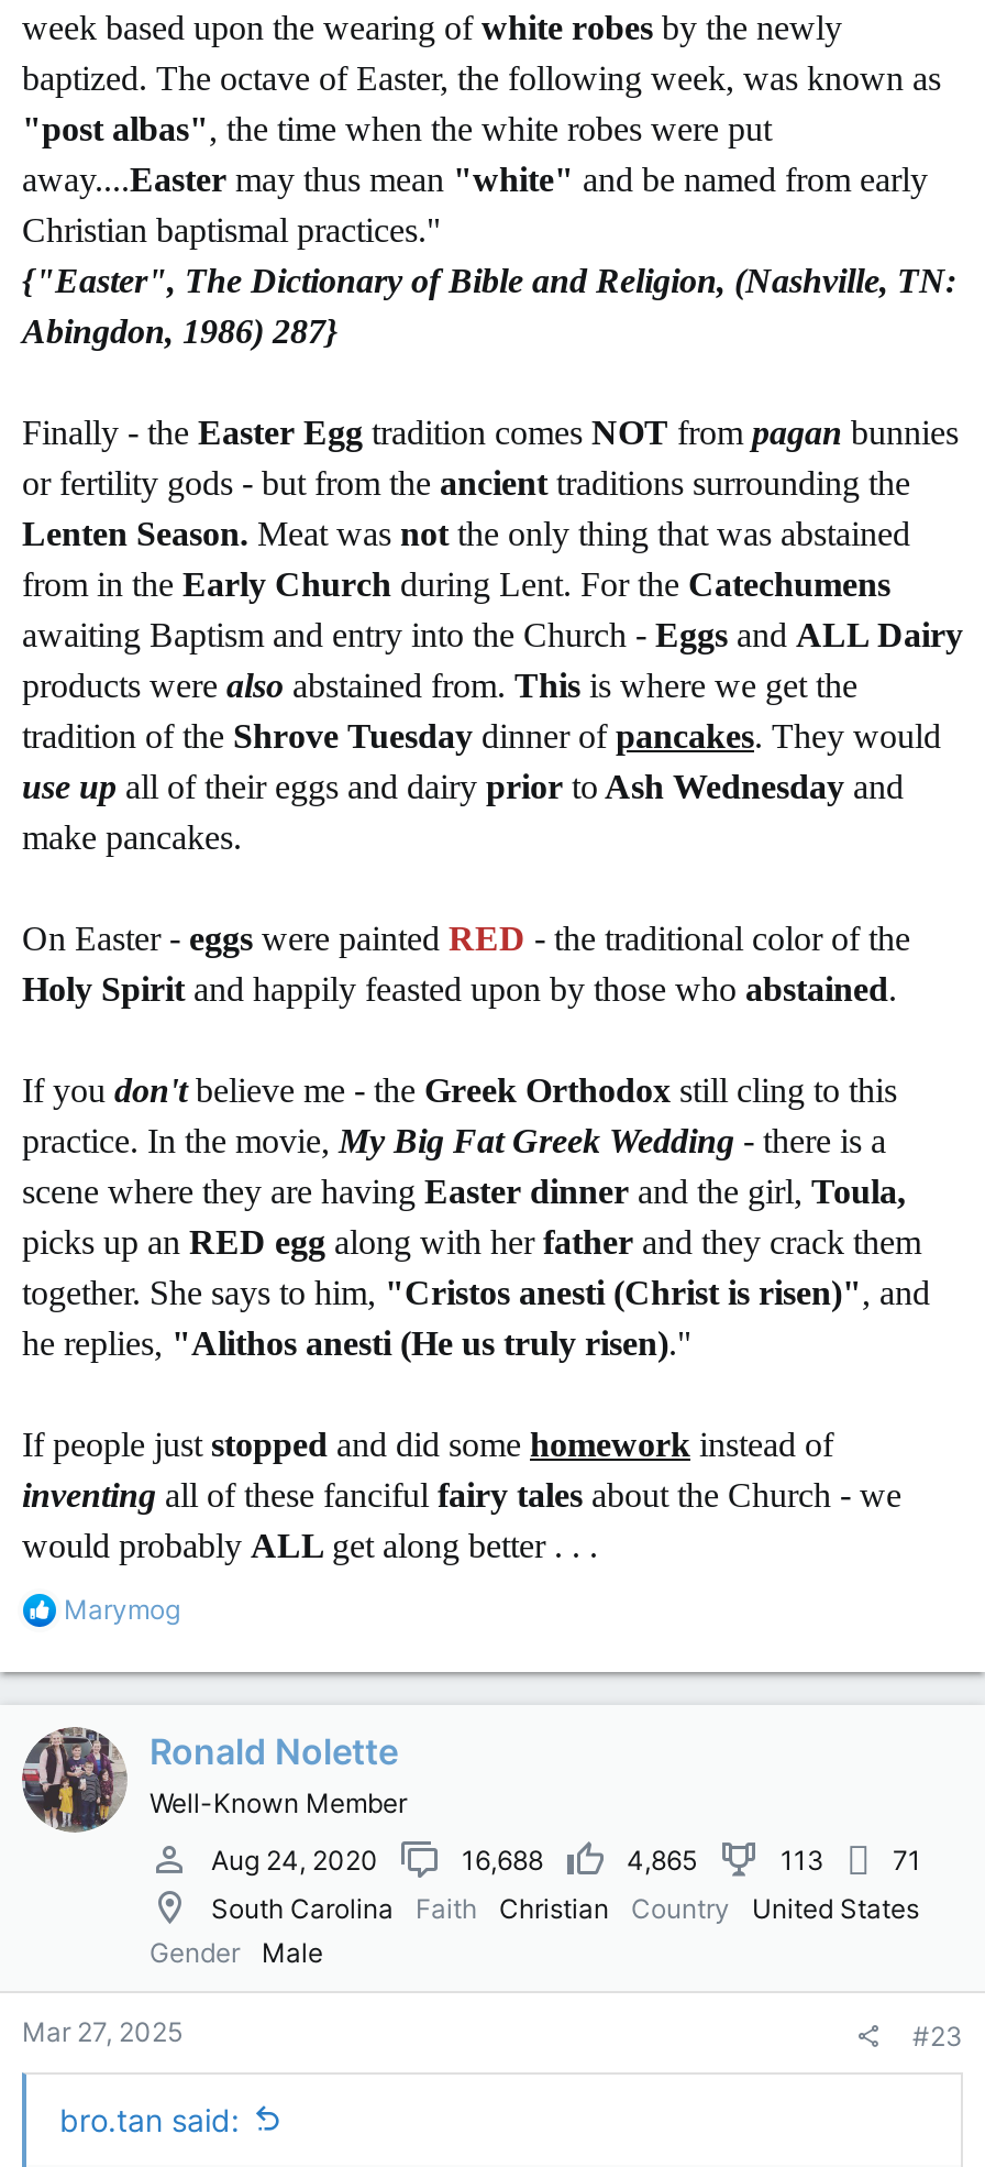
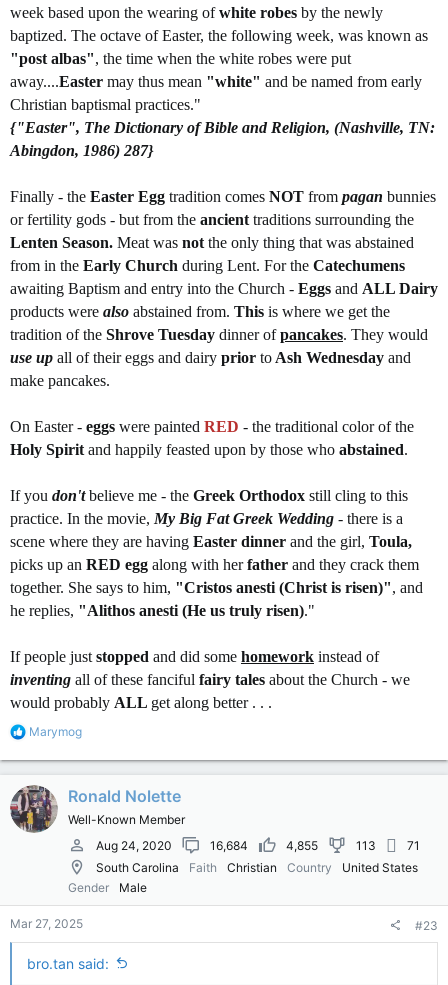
[462,1844,543,1877] 16,688 -> [210,838,248,853] 16,684
[627,1844,697,1877] 4,865 -> [286,838,318,853] 4,855

